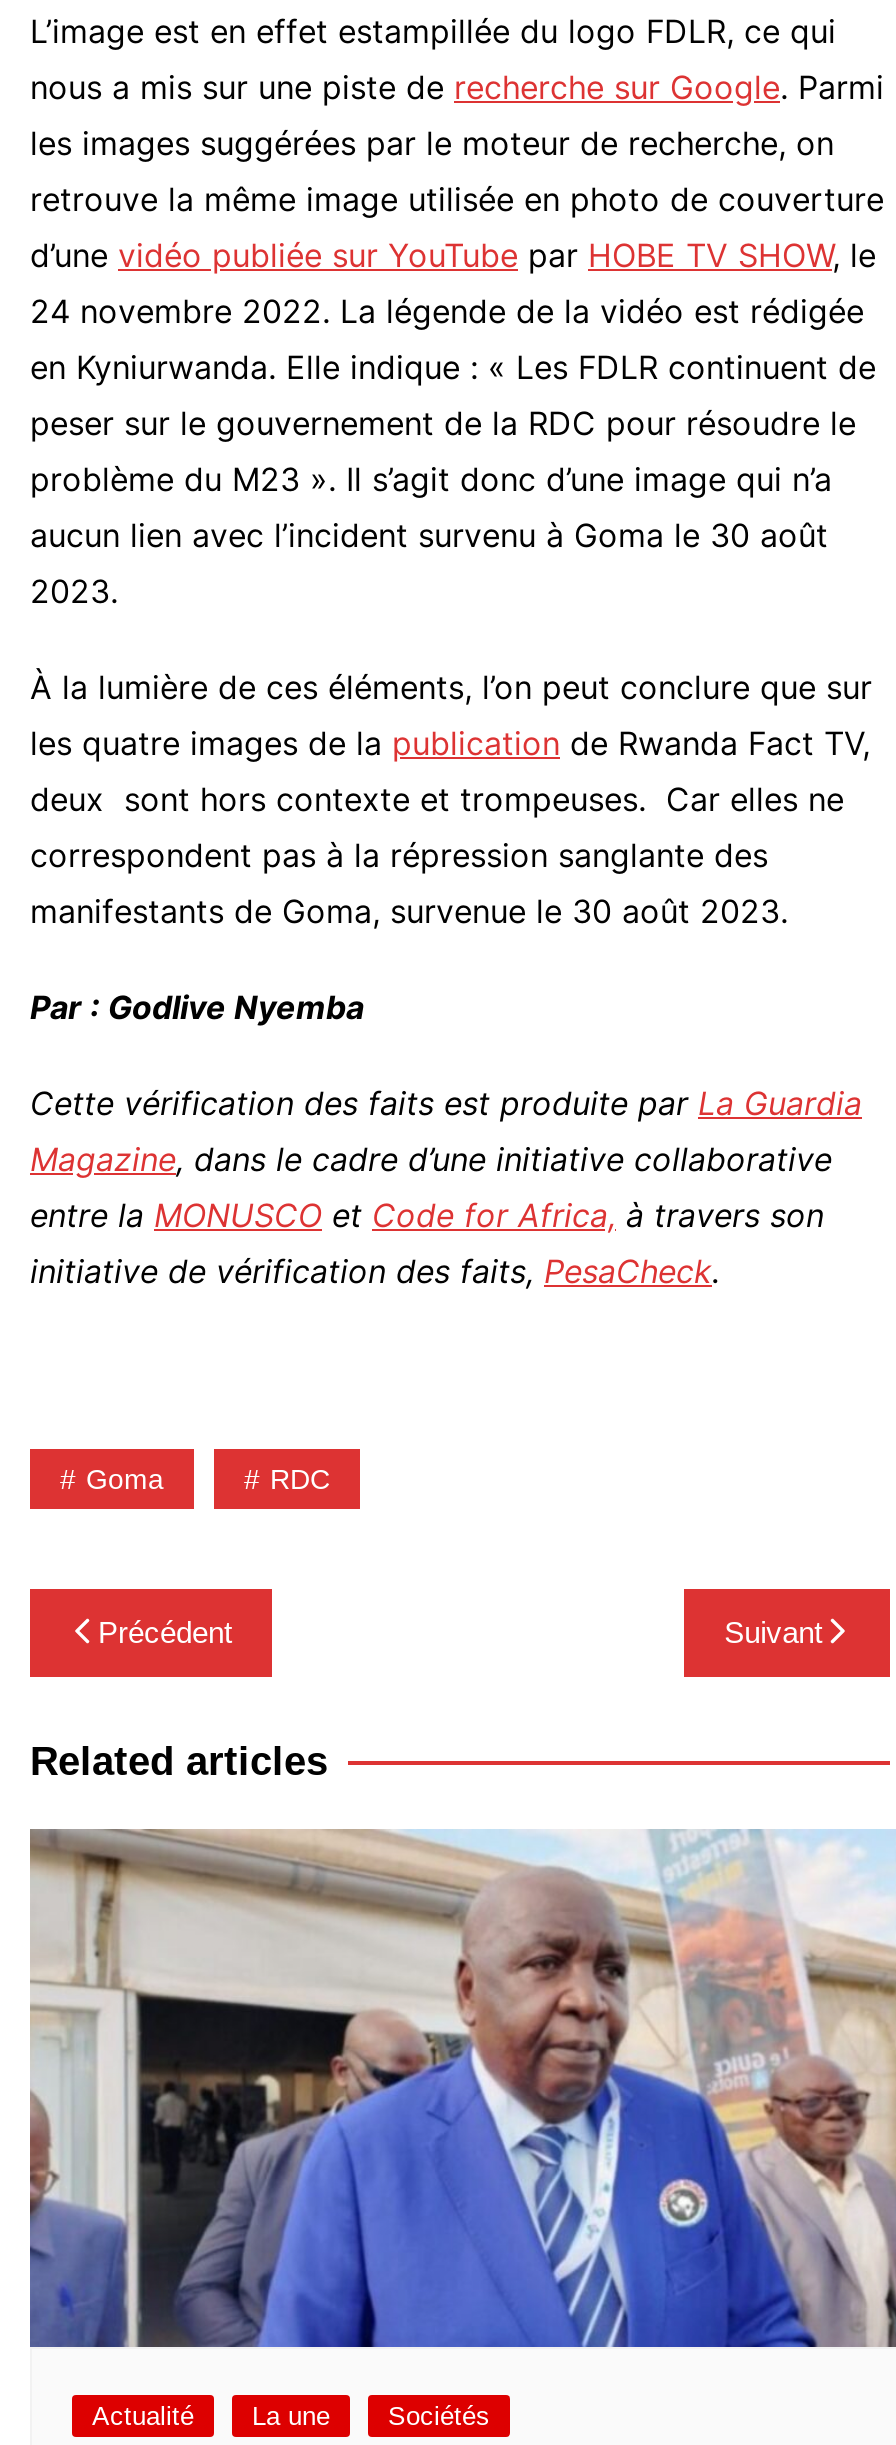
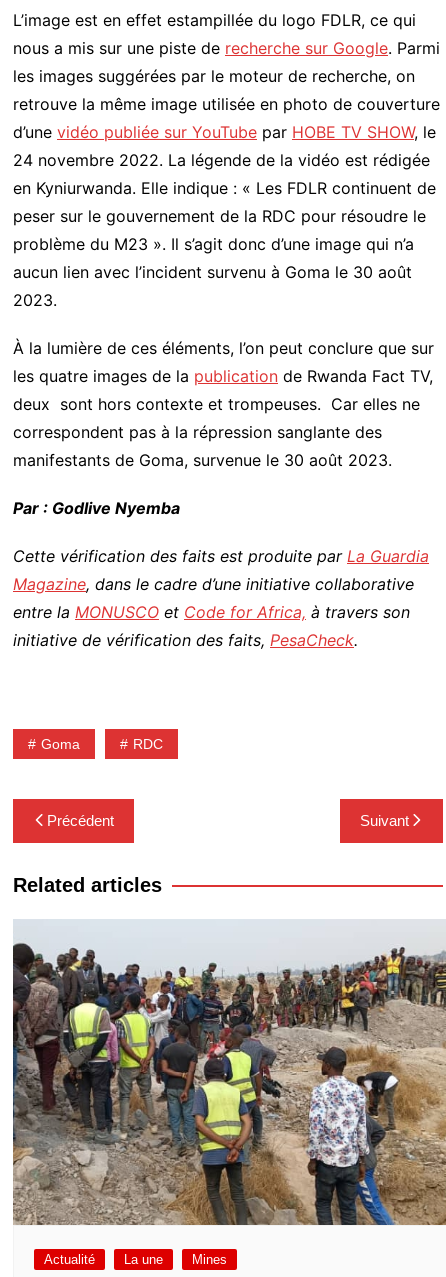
[28,1827,890,2430] [image] | Sociétés -> [12,920,443,1267] [image] | Mines

